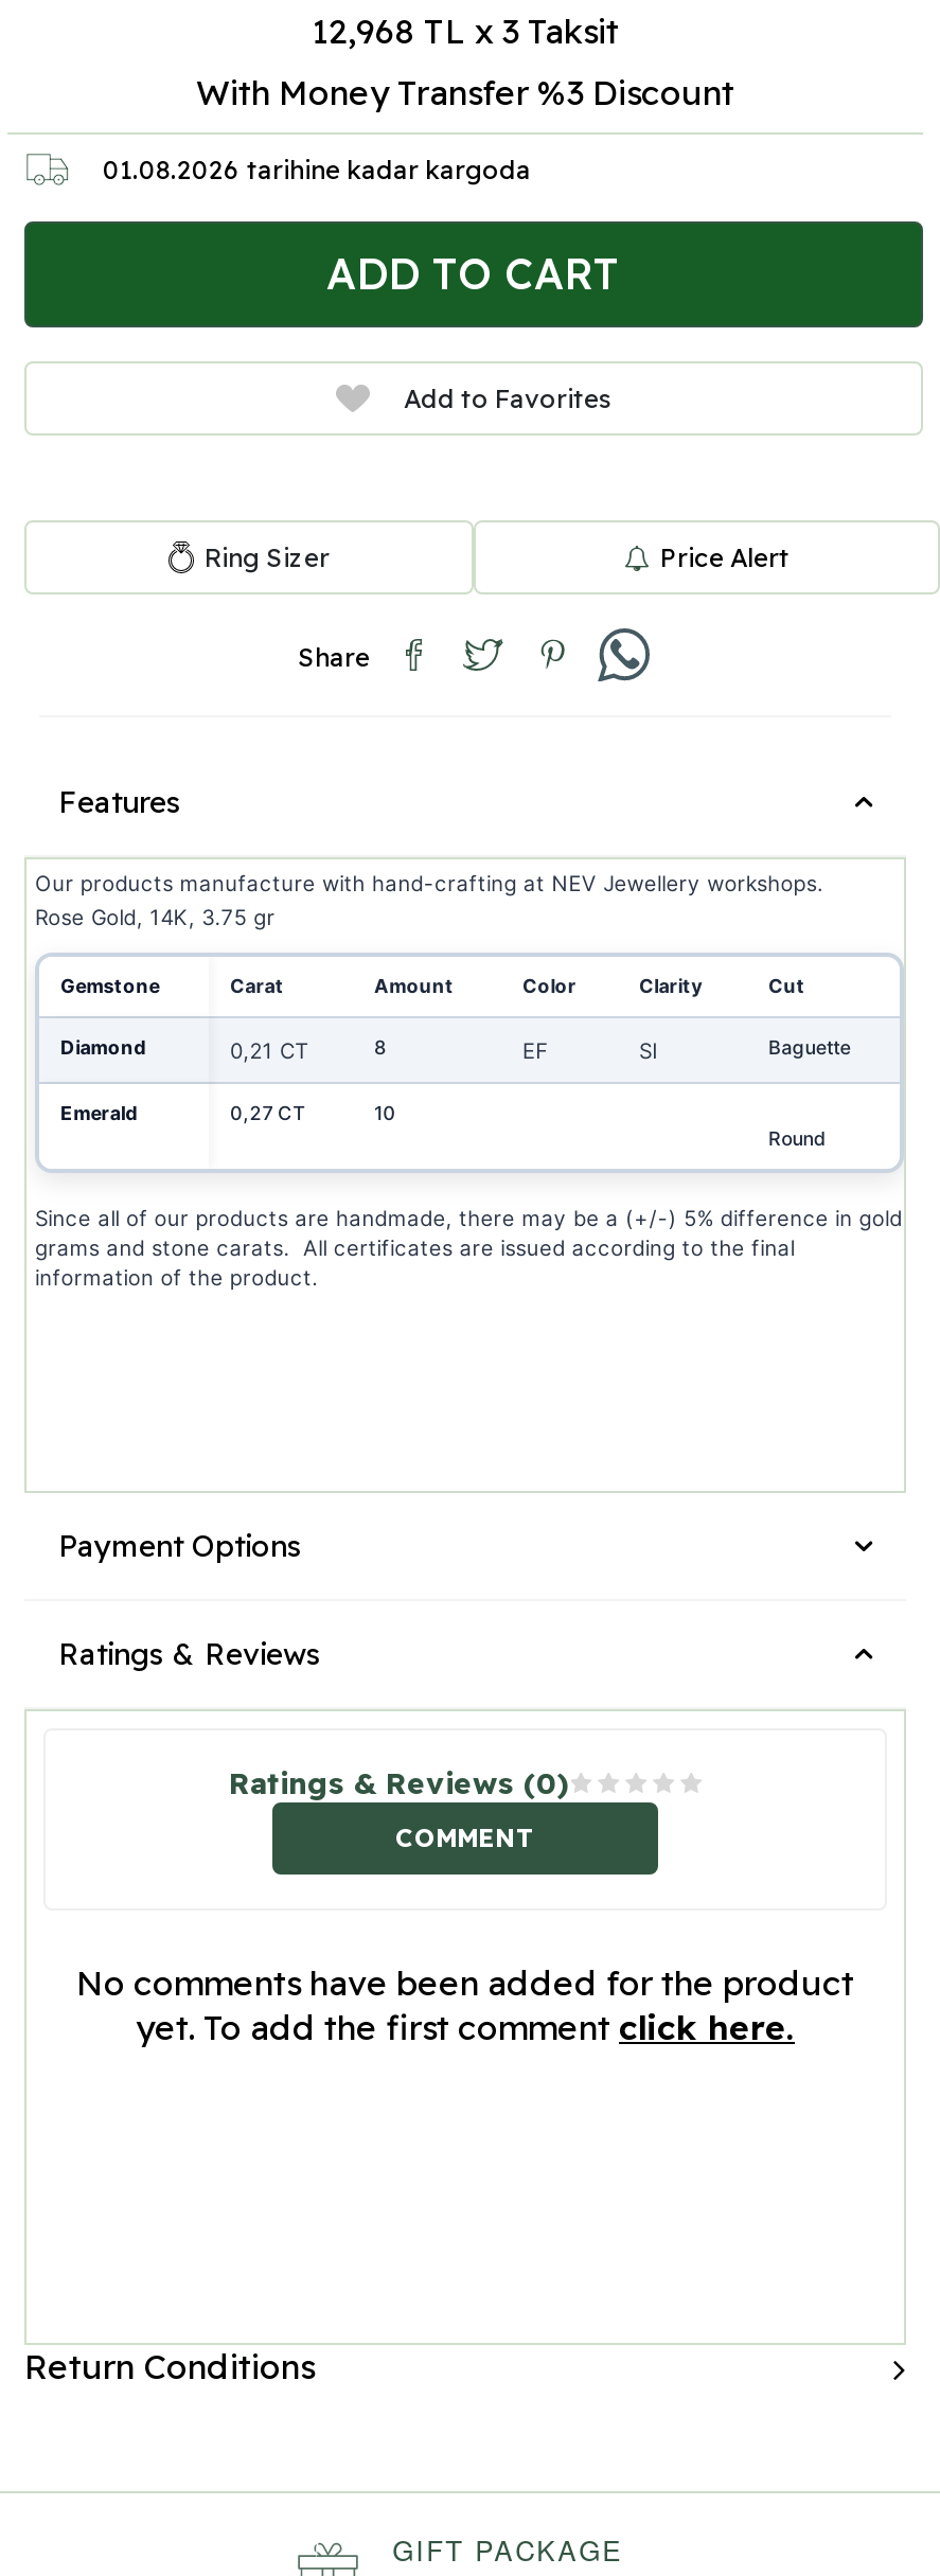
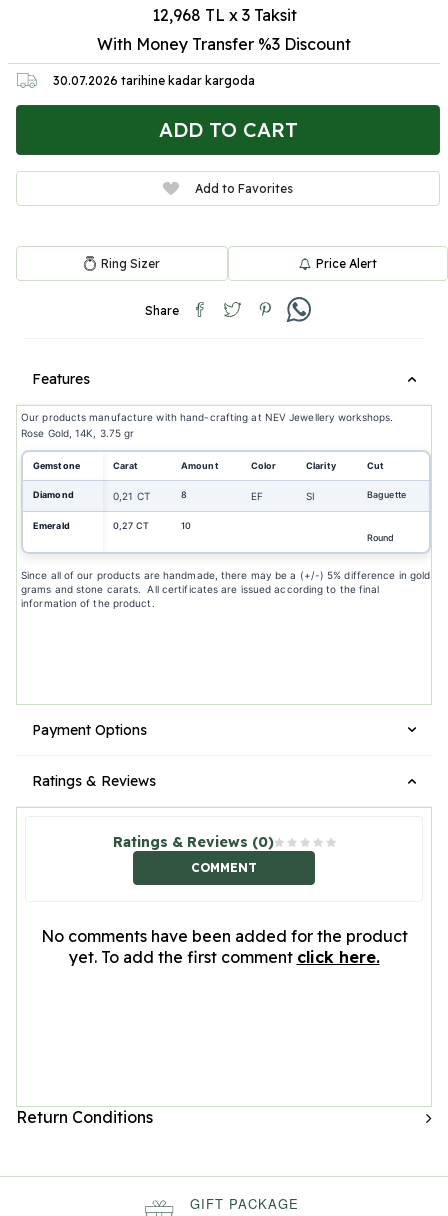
[103,153,531,184] 01.08.2026 tarihine kadar kargoda -> [53,72,255,87] 30.07.2026 tarihine kadar kargoda

